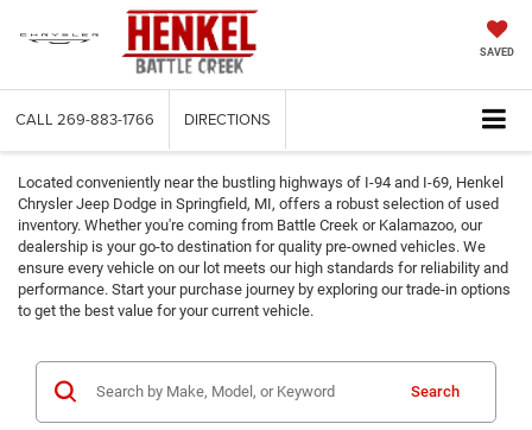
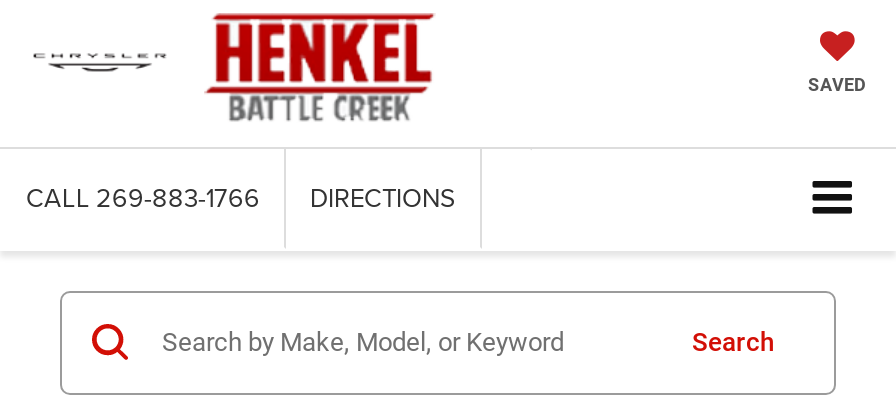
[18,173,511,319] Located conveniently near the bustling highways of I-94 and I-69, Henkel | Chrysler Jeep Dodge in Springfield, MI, offers a robust selection of used | inventory. Whether you're coming from Battle Creek or Kalamazoo, our | dealership is your go-to destination for quality pre-owned vehicles. We | ensure every vehicle on our lot meets our high standards for reliability and | performance. Start your purchase journey by exploring our trade-in options | to get the best value for your current vehicle. -> none

